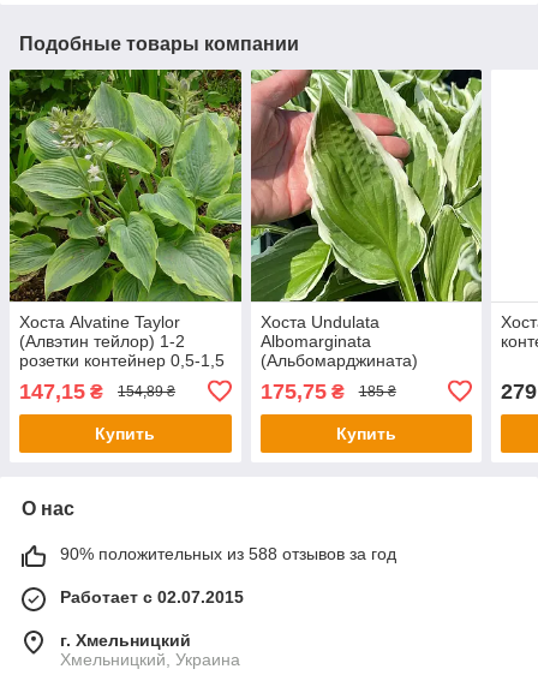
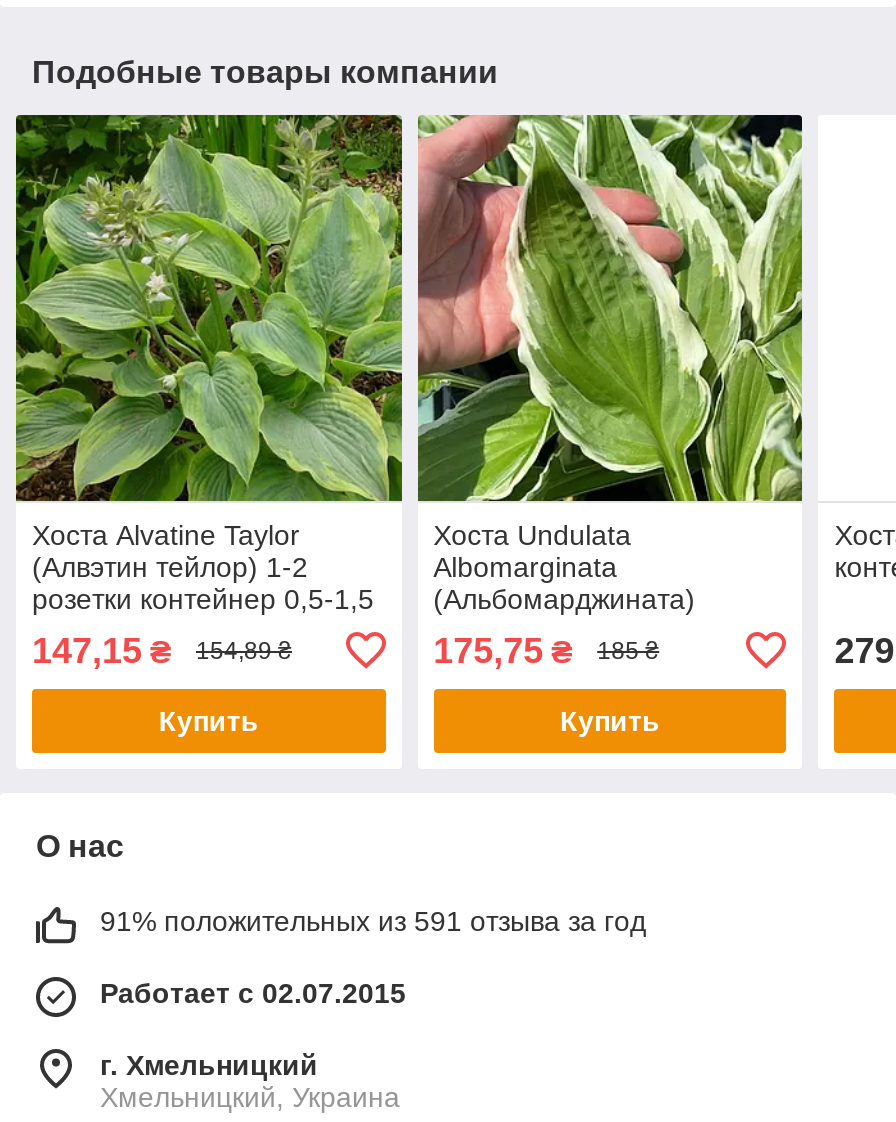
[60,544,396,563] 90% положительных из 588 отзывов за год -> [100,905,646,937] 91% положительных из 591 отзыва за год

